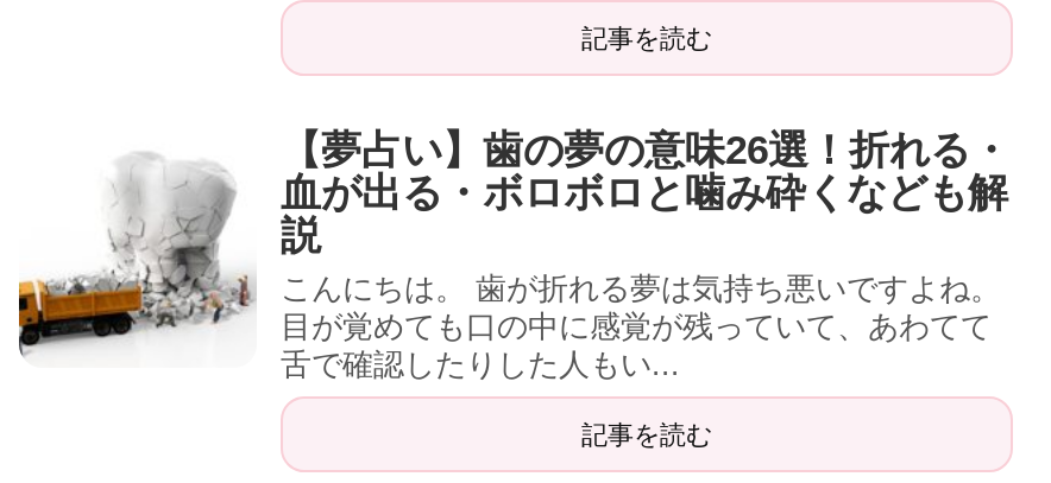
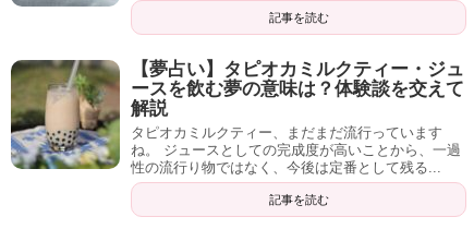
[17,129,1011,383] [image] | 【夢占い】歯の夢の意味26選！折れる・ | 血が出る・ボロボロと噛み砕くなども解 | 説 | こんにちは。 歯が折れる夢は気持ち悪いですよね。 | 目が覚めても口の中に感覚が残っていて、あわてて | 舌で確認したりした人もい... -> [10,59,464,176] [image] | 【夢占い】タピオカミルクティー・ジュ | ースを飲む夢の意味は？体験談を交えて | 解説 | タピオカミルクティー、まだまだ流行っています | ね。 ジュースとしての完成度が高いことから、一過 | 性の流行り物ではなく、今後は定番として残る...

